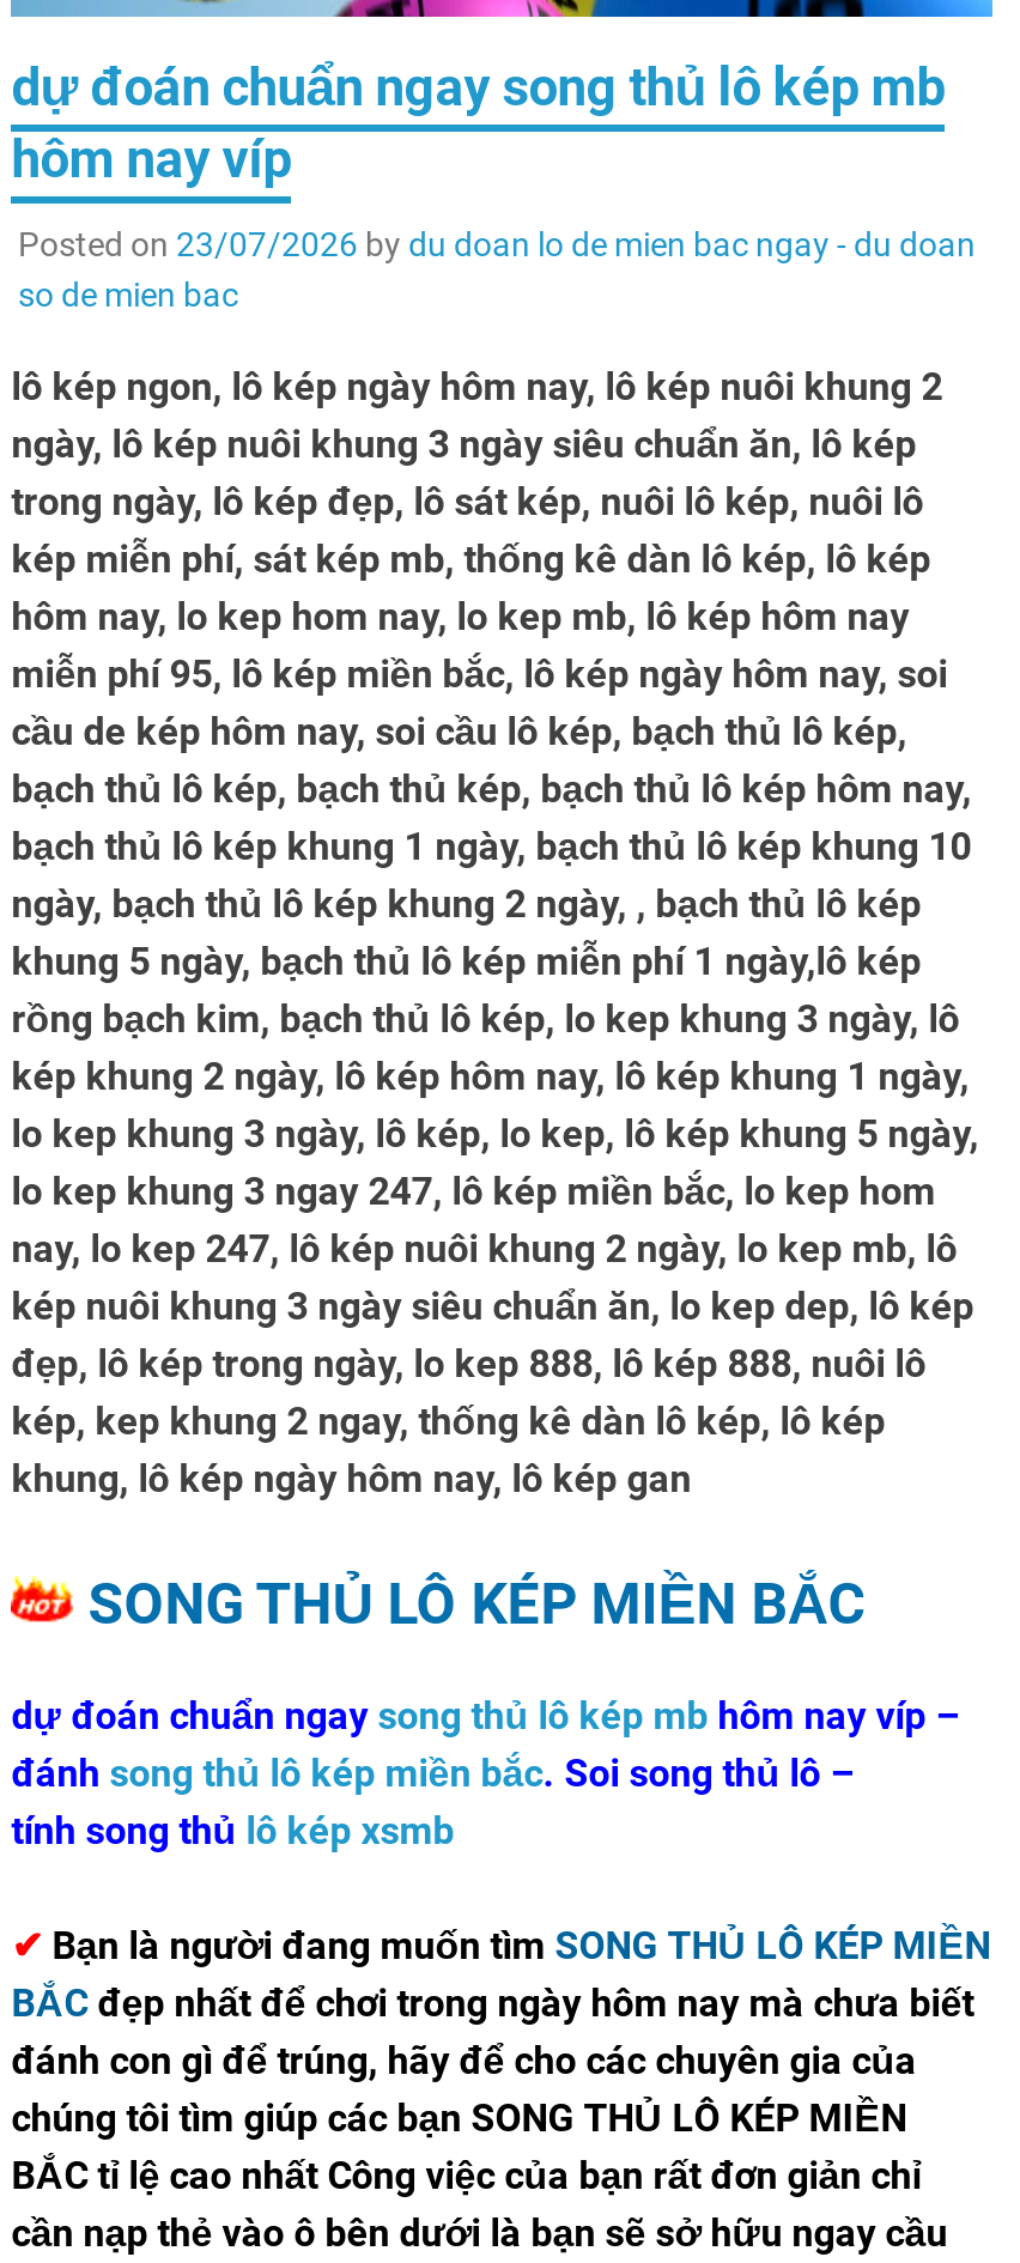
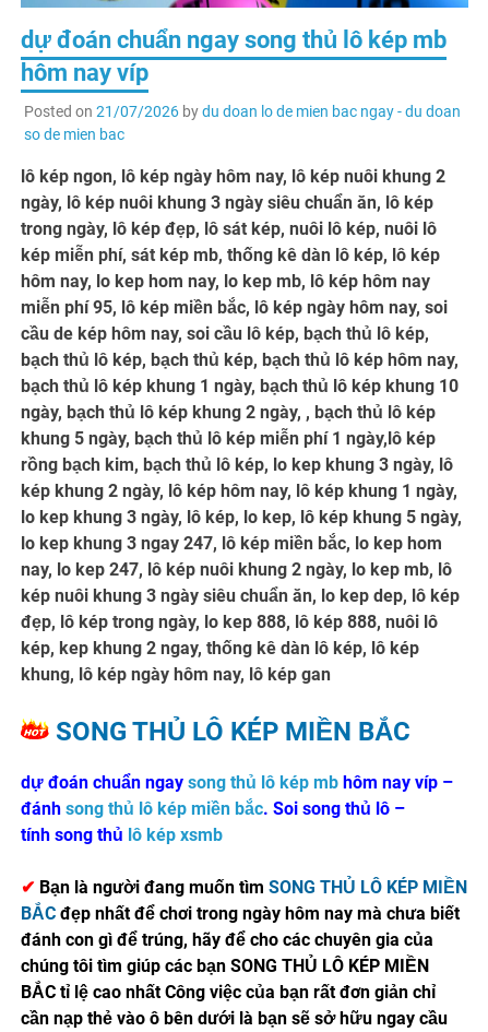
[18,226,976,264] Posted on 23/07/2026 by du doan lo de mien bac ngay - du doan -> [24,103,461,120] Posted on 21/07/2026 by du doan lo de mien bac ngay - du doan

